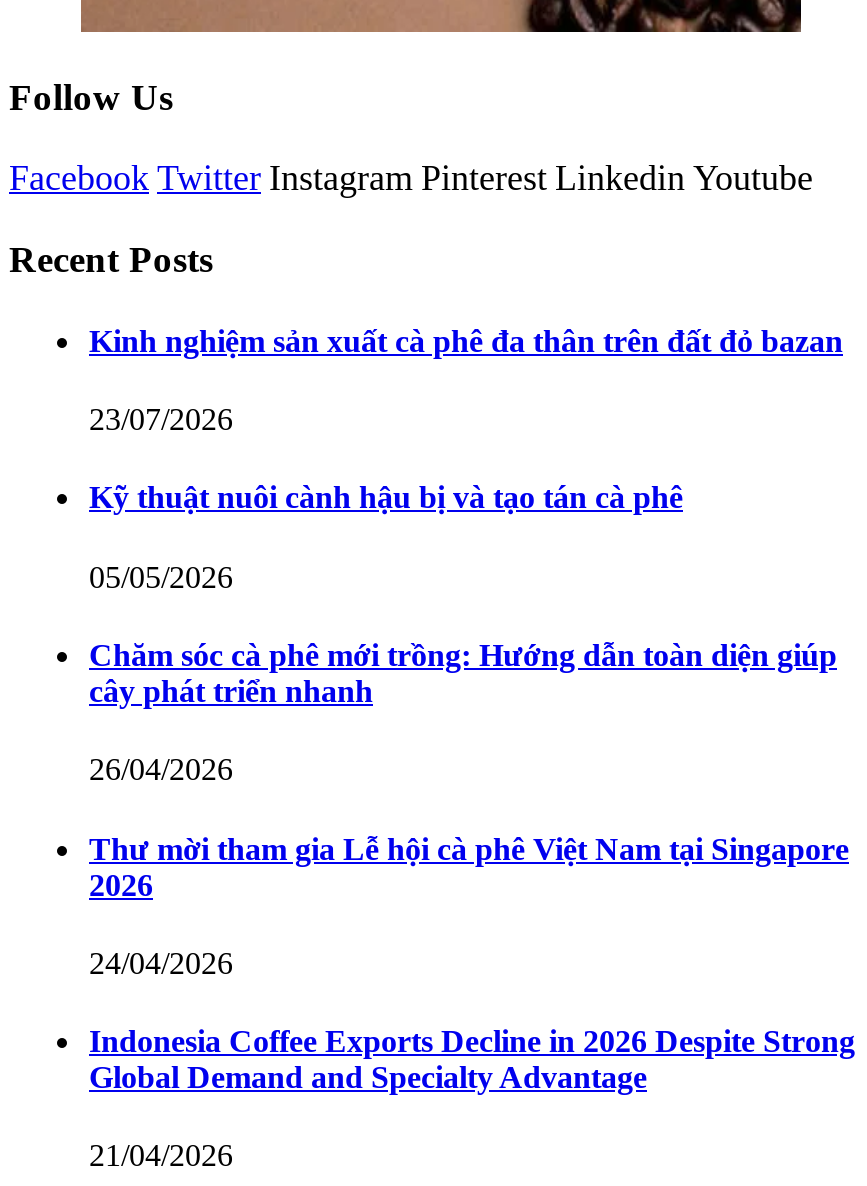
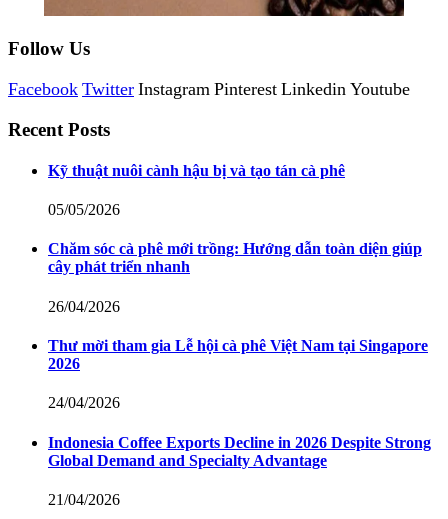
[89,324,843,436] Kinh nghiệm sản xuất cà phê đa thân trên đất đỏ bazan | 23/07/2026 -> none

